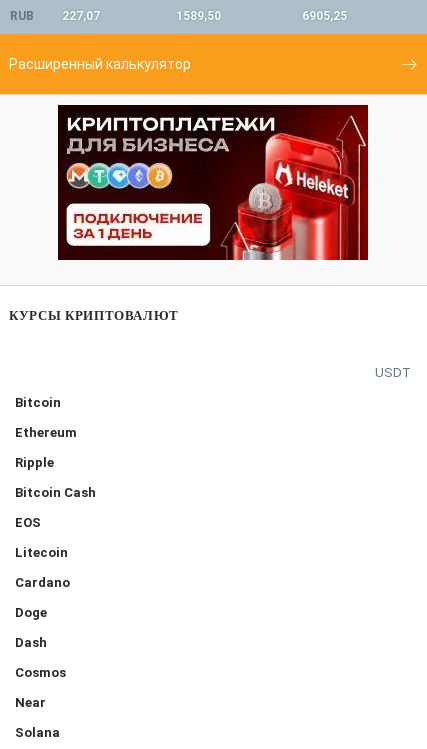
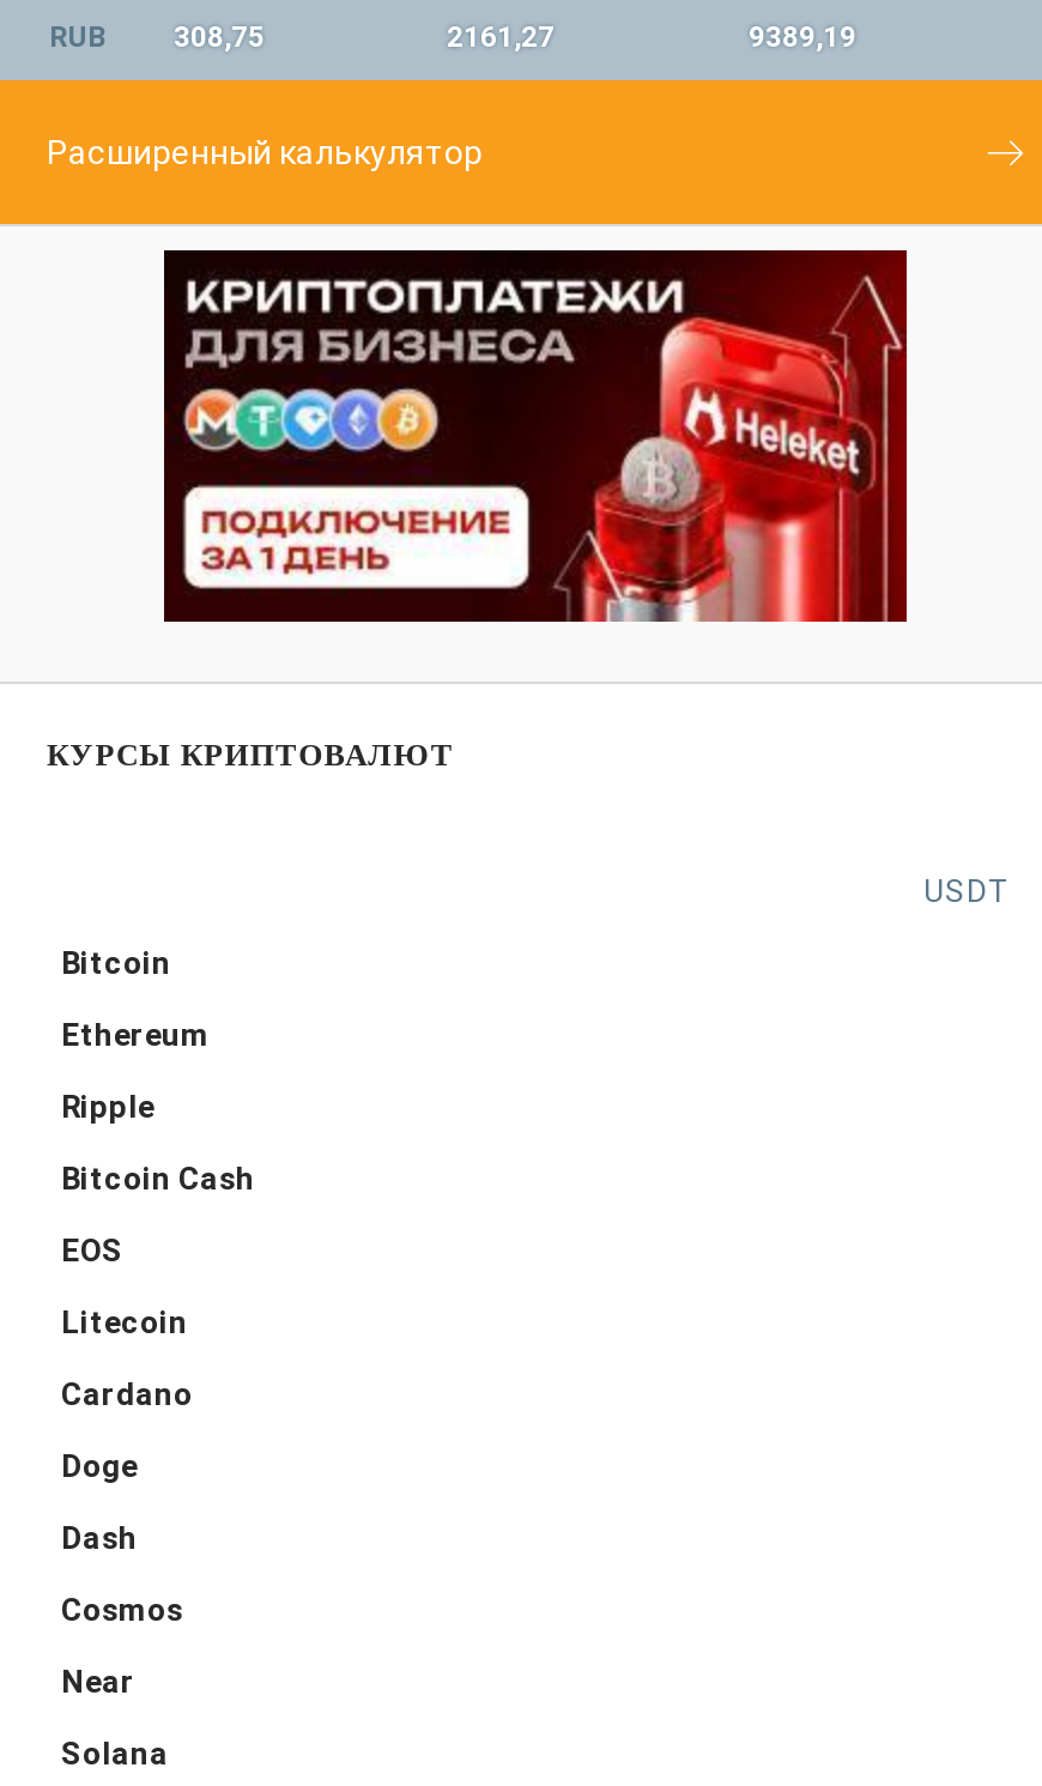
[10,8,100,22] RUB 227,07 -> [49,19,265,53] RUB 308,75
[176,8,221,22] 1589,50 -> [447,19,555,53] 2161,27
[302,8,347,22] 6905,25 -> [749,19,856,53] 9389,19

